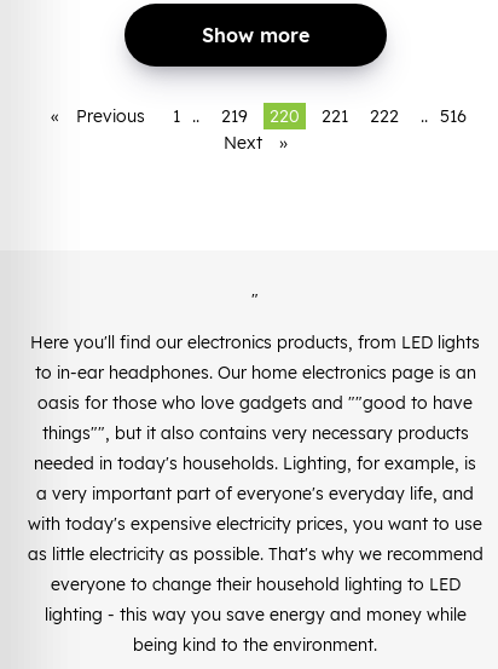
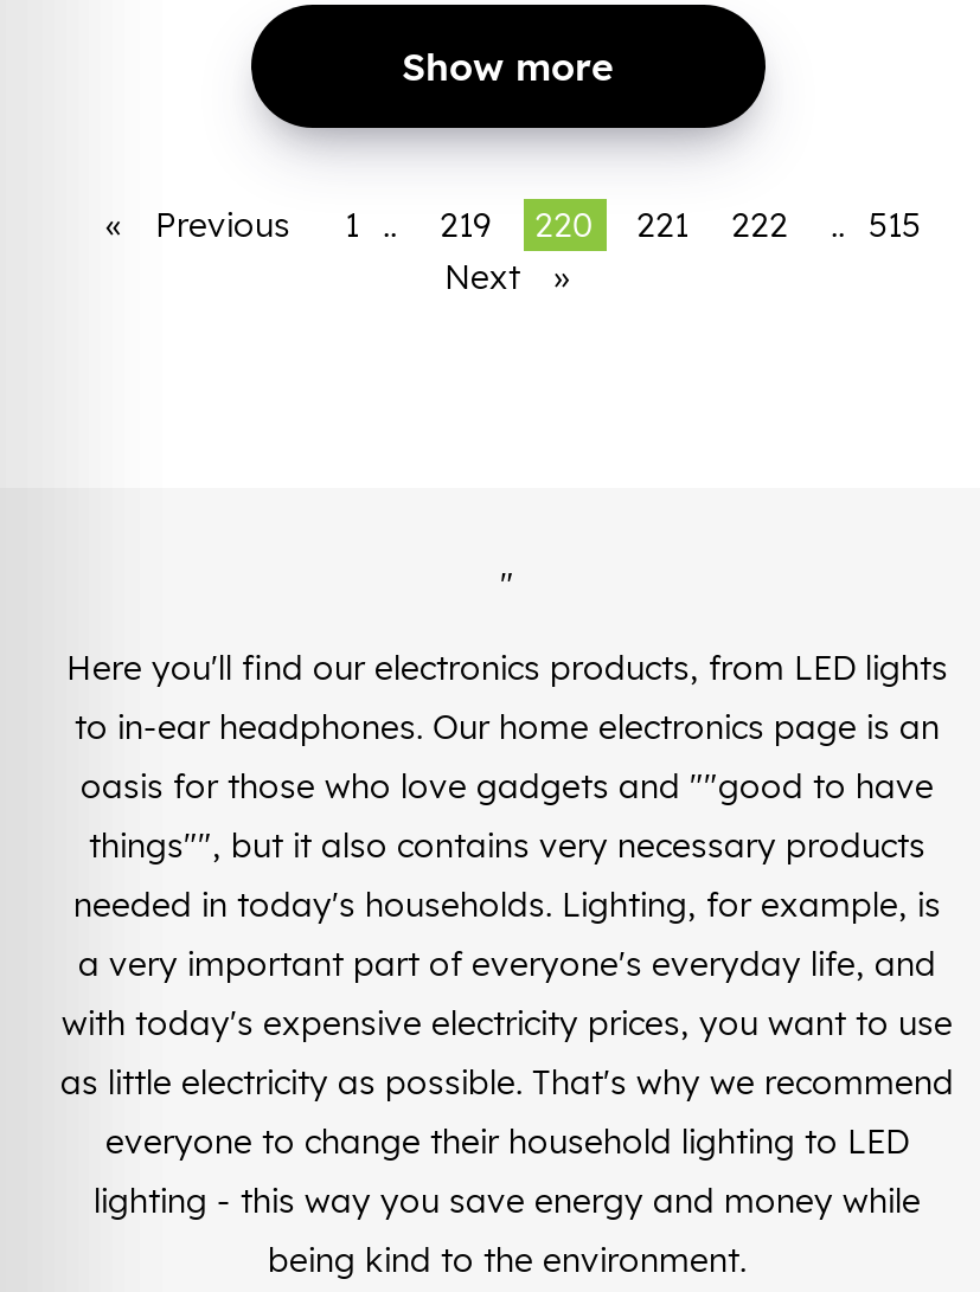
[420,105,466,127] .. 516 -> [831,203,921,246] .. 515

